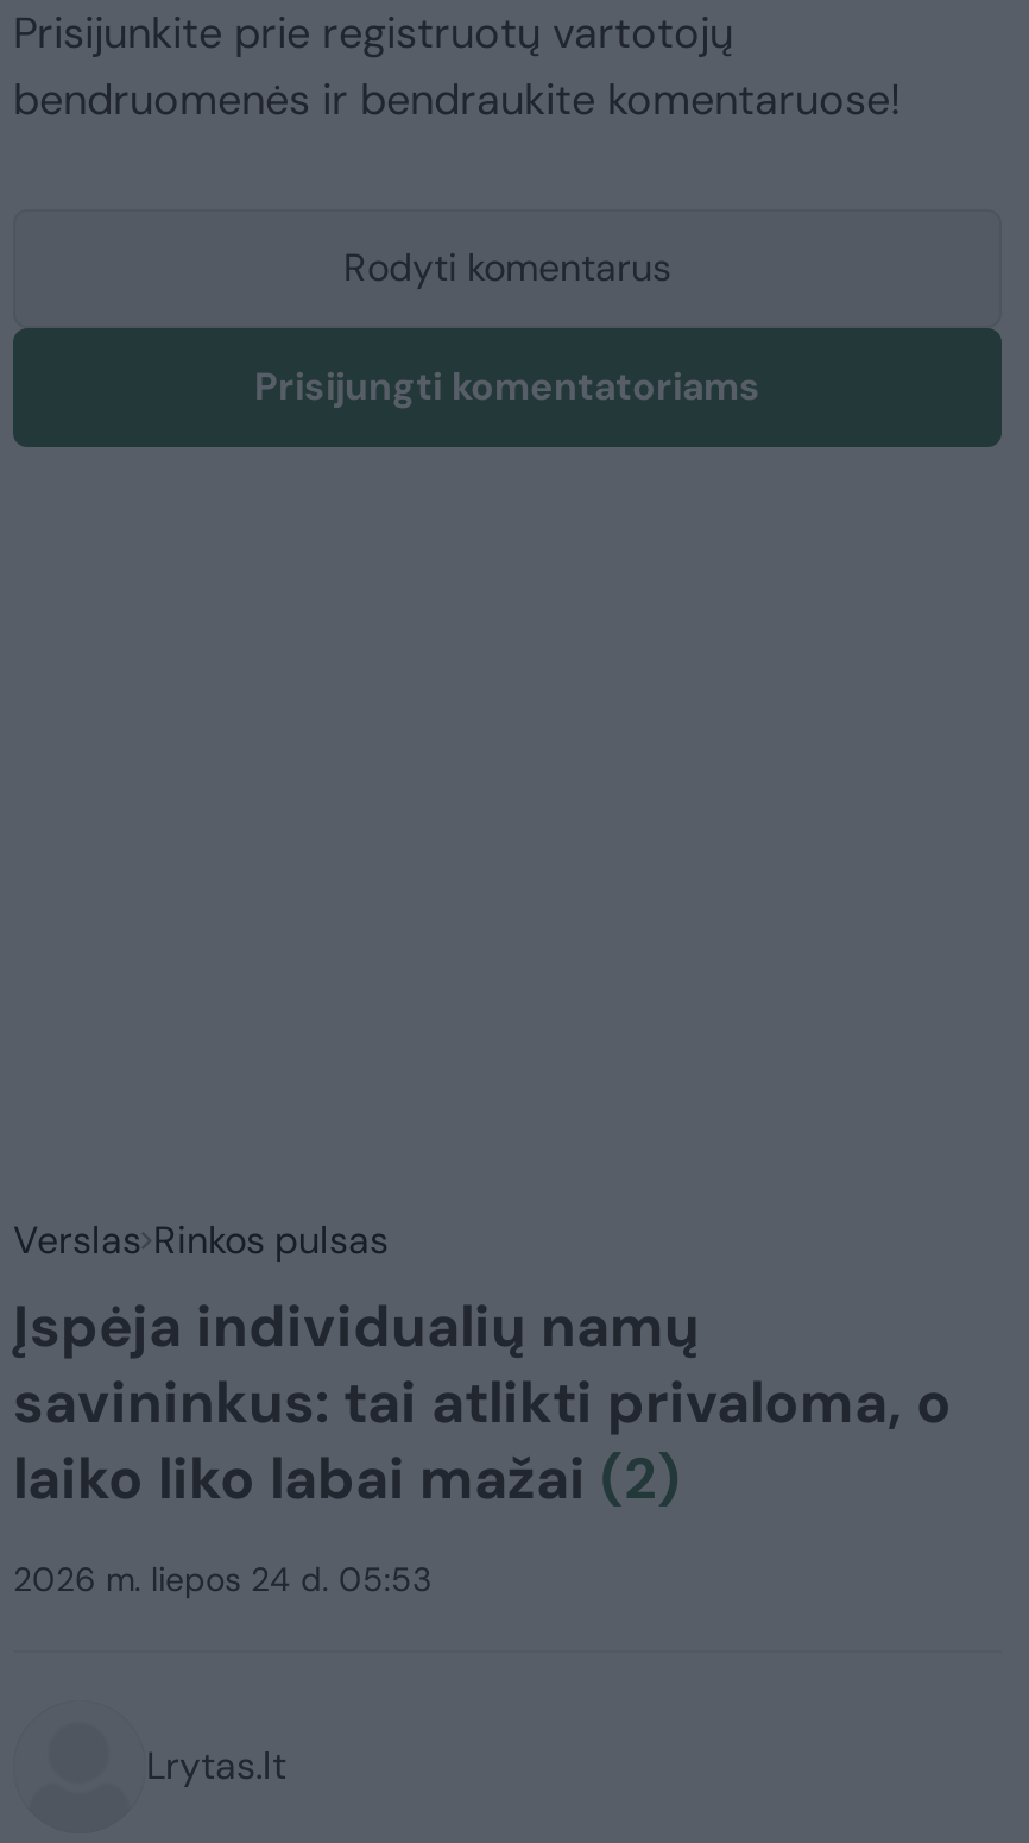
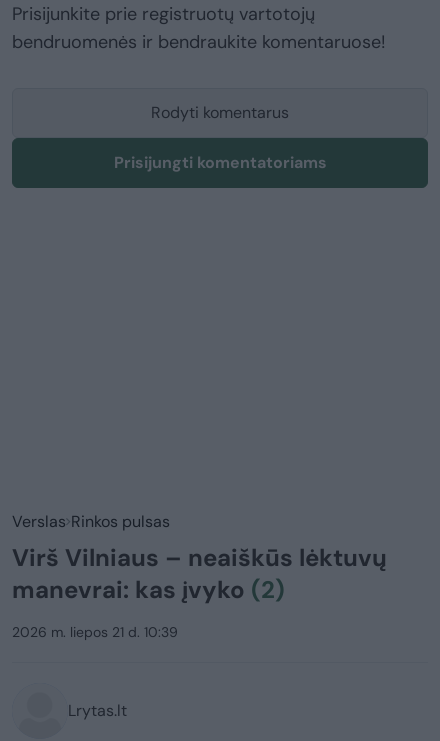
[13,1290,952,1516] Įspėja individualių namų | savininkus: tai atlikti privaloma, o | laiko liko labai mažai (2) -> [12,542,387,605] Virš Vilniaus – neaiškūs lėktuvų | manevrai: kas įvyko (2)
[13,1558,431,1601] 2026 m. liepos 24 d. 05:53 -> [12,623,178,641] 2026 m. liepos 21 d. 10:39

